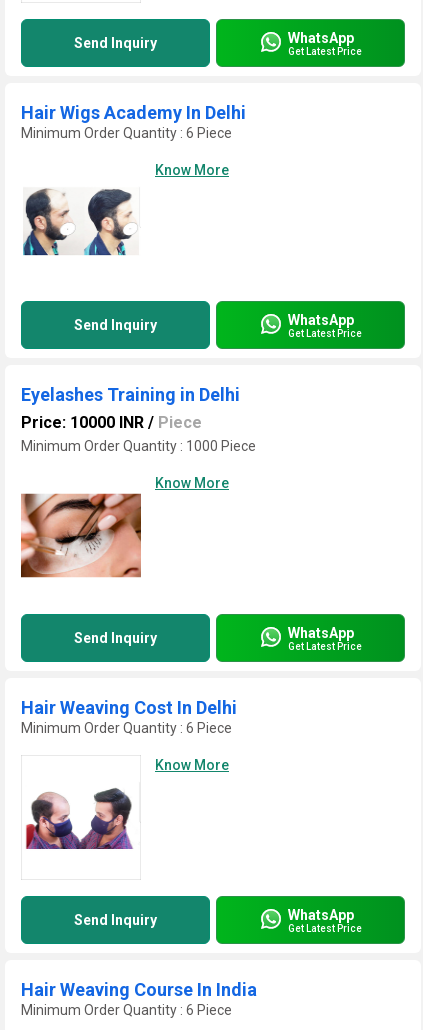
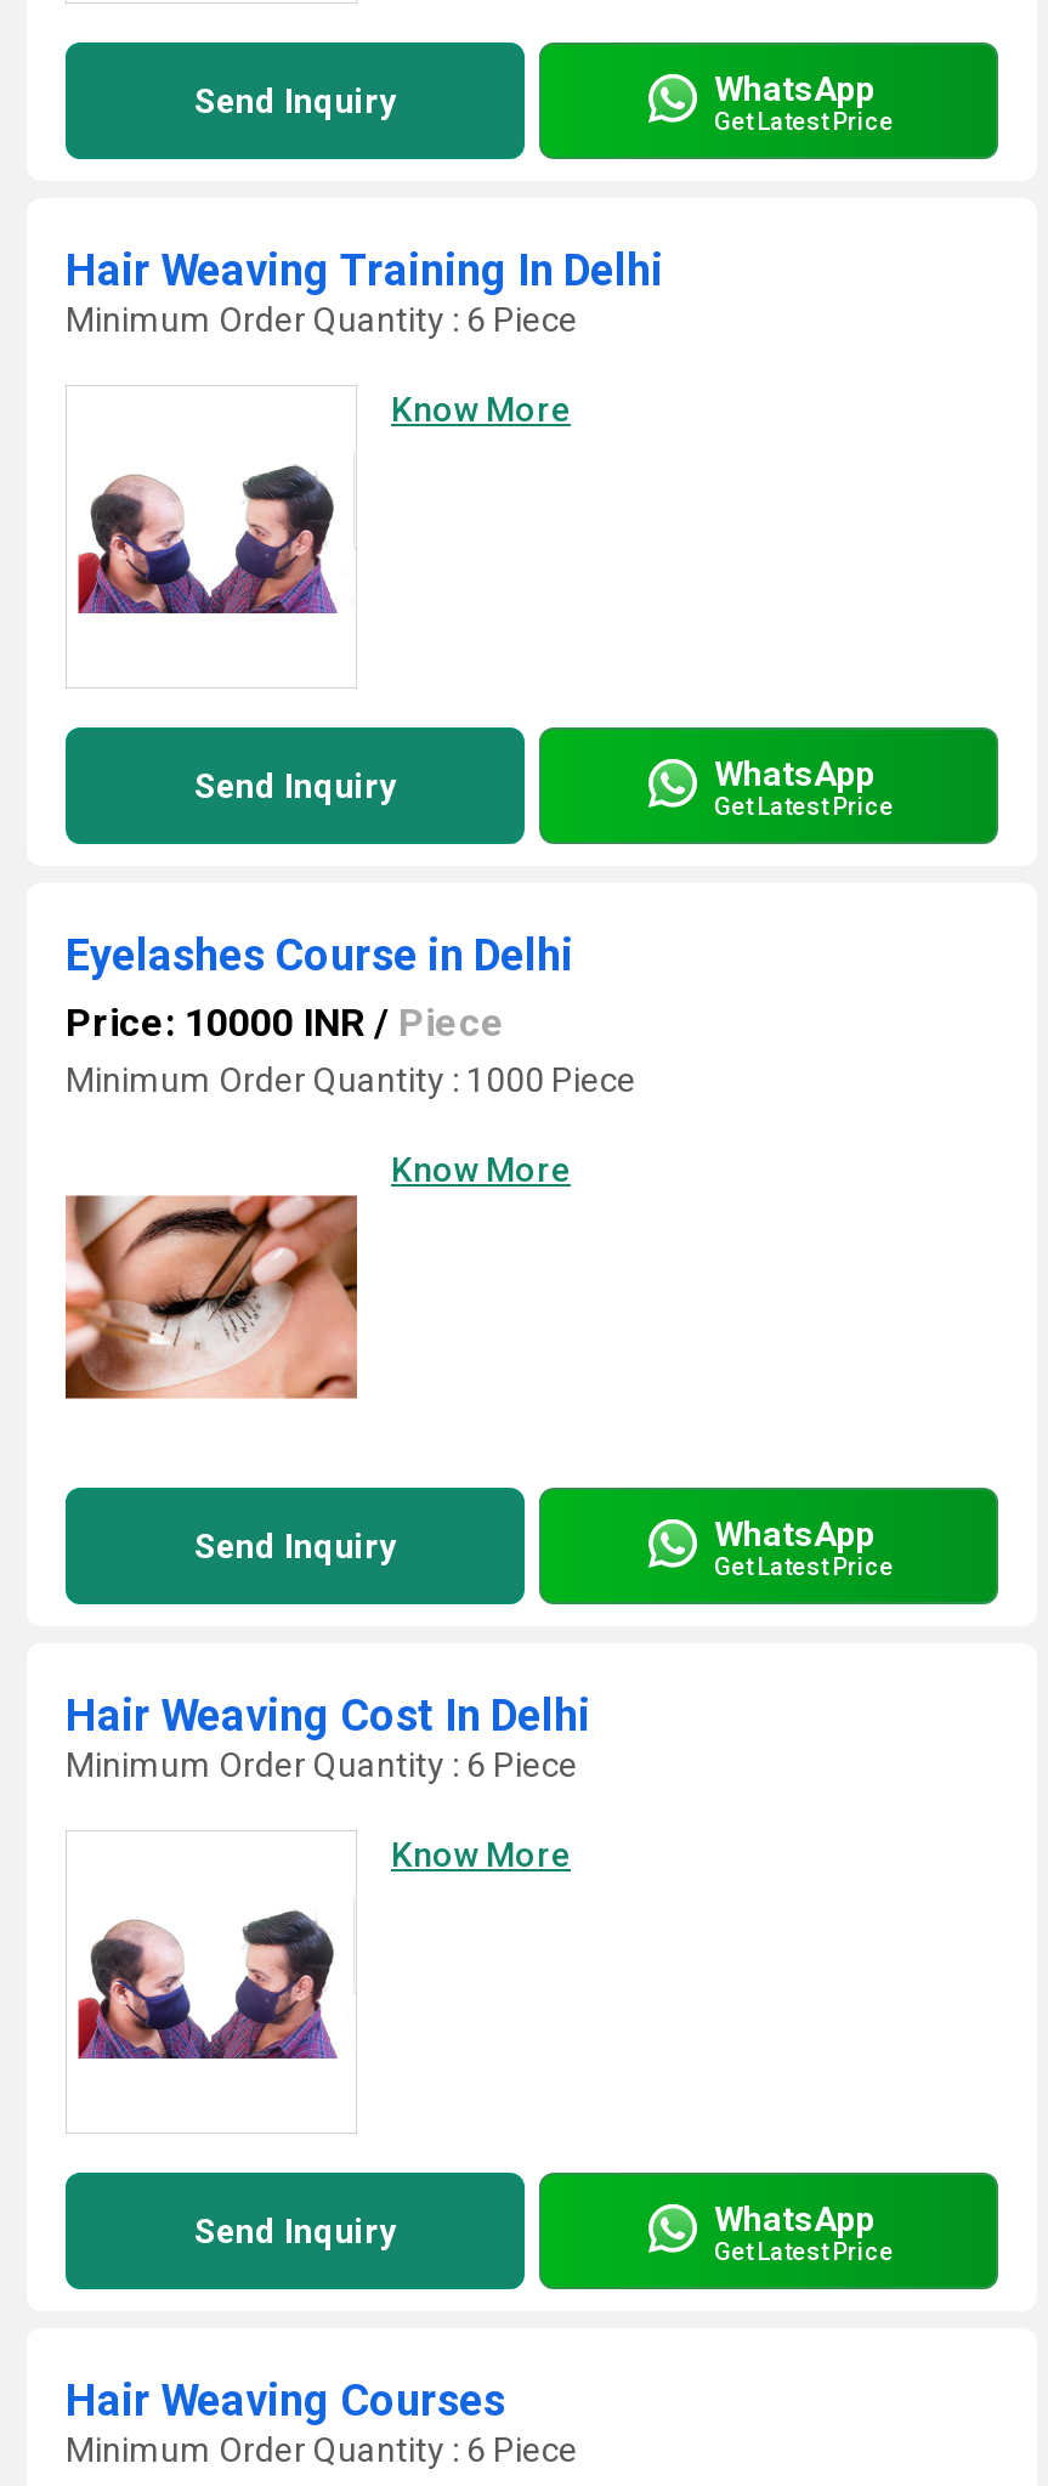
[21,102,246,123] Hair Wigs Academy In Delhi -> [66,244,663,295] Hair Weaving Training In Delhi
[22,188,132,256] [image] -> [70,455,338,616] [image]
[21,384,240,405] Eyelashes Training in Delhi -> [66,929,573,980] Eyelashes Course in Delhi
[21,979,257,1000] Hair Weaving Course In India -> [66,2374,505,2425] Hair Weaving Courses

